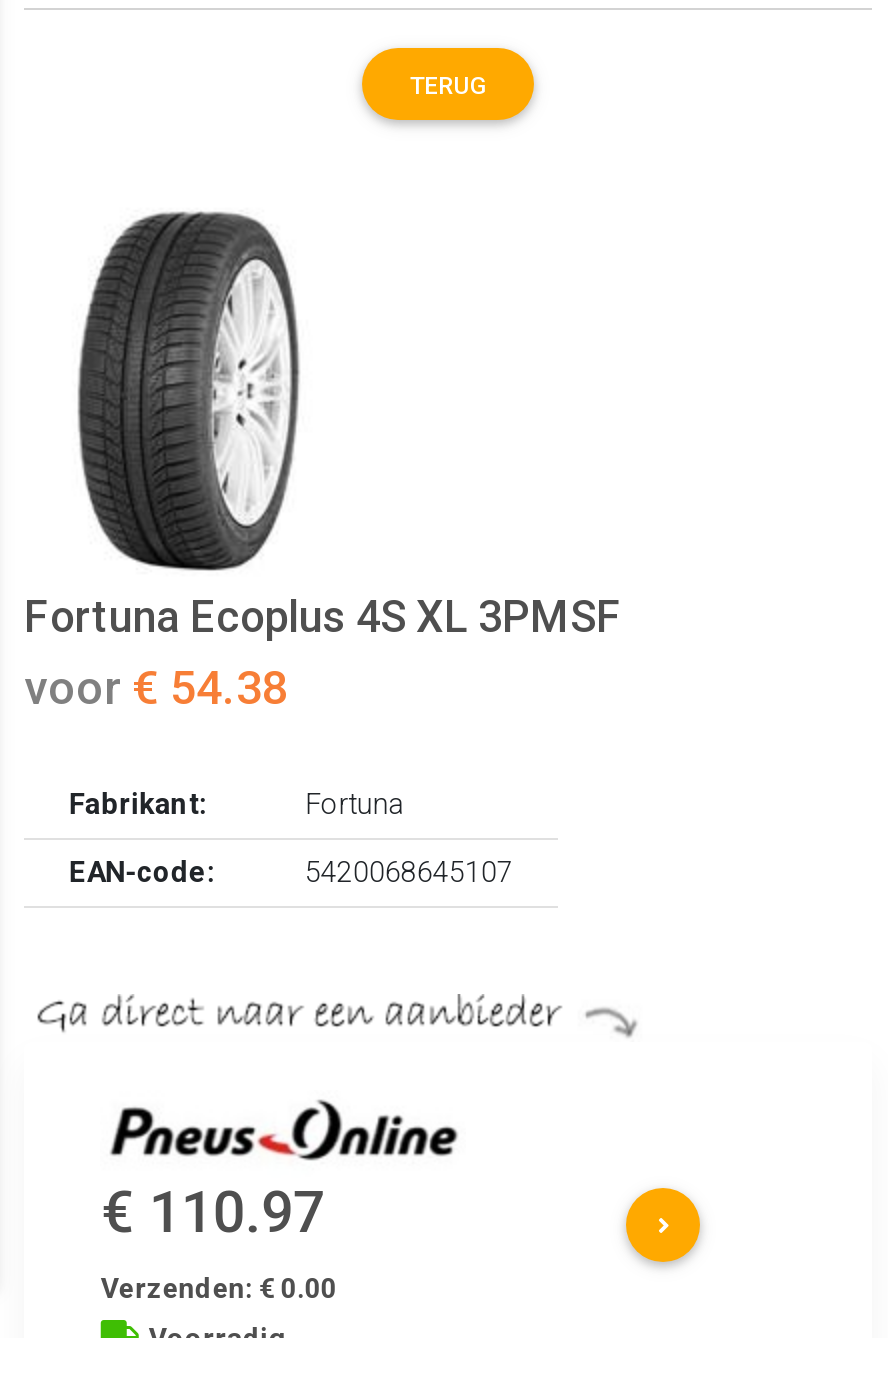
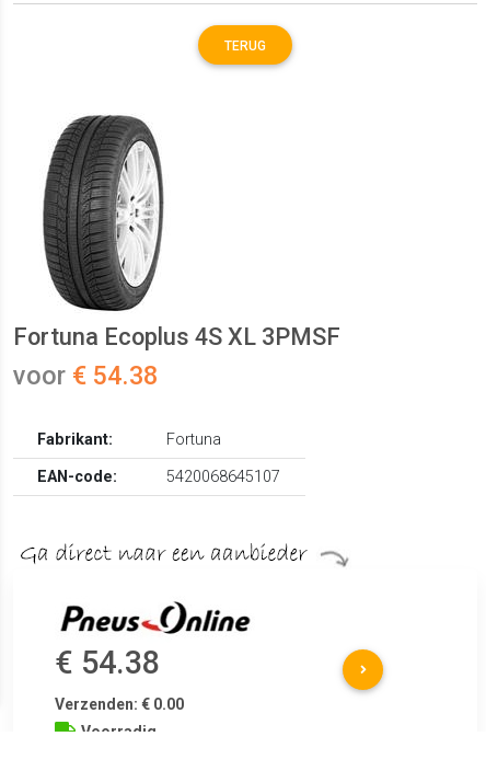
[101,1178,325,1246] € 110.97 -> [55,644,160,681] € 54.38

